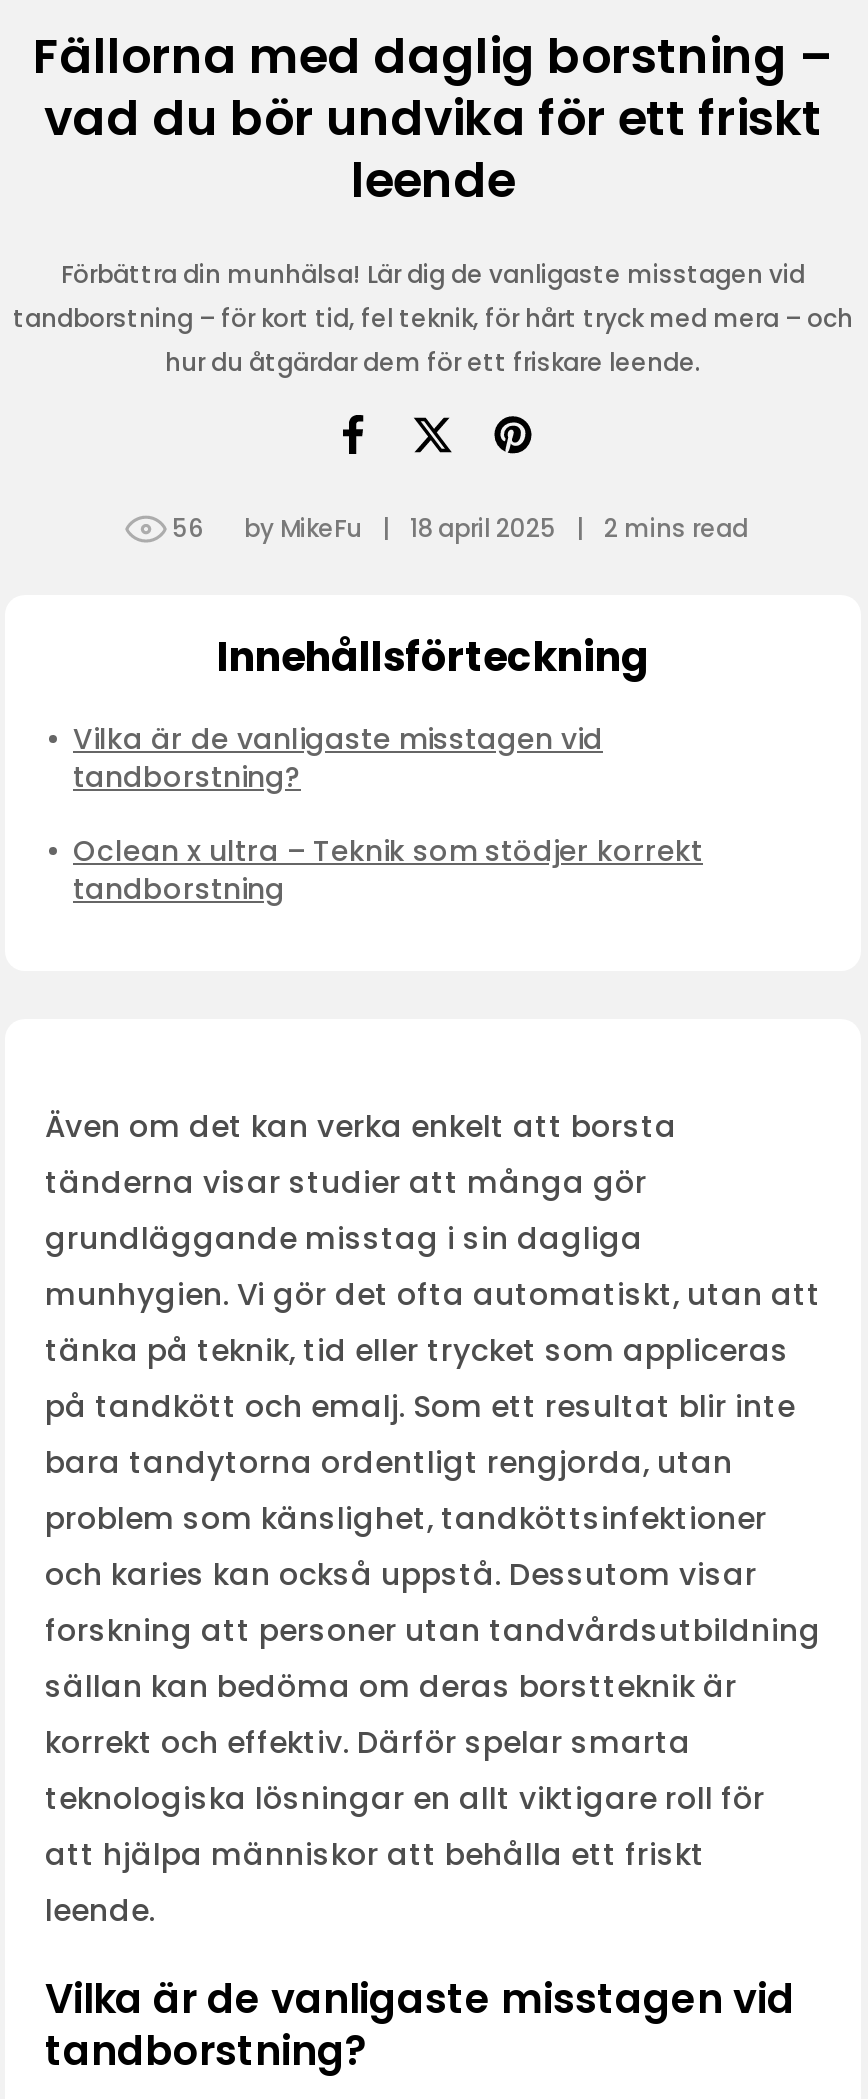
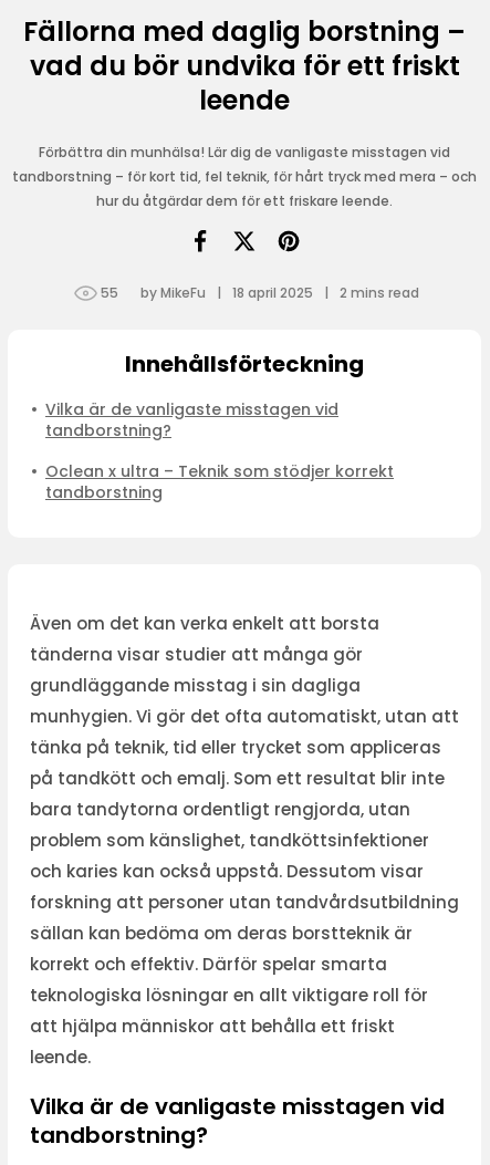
[172,510,204,544] 56 -> [100,283,118,301] 55

